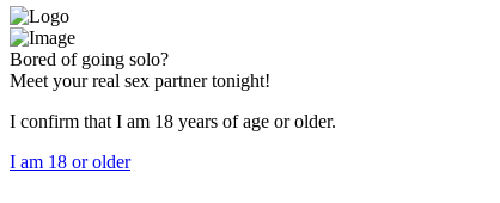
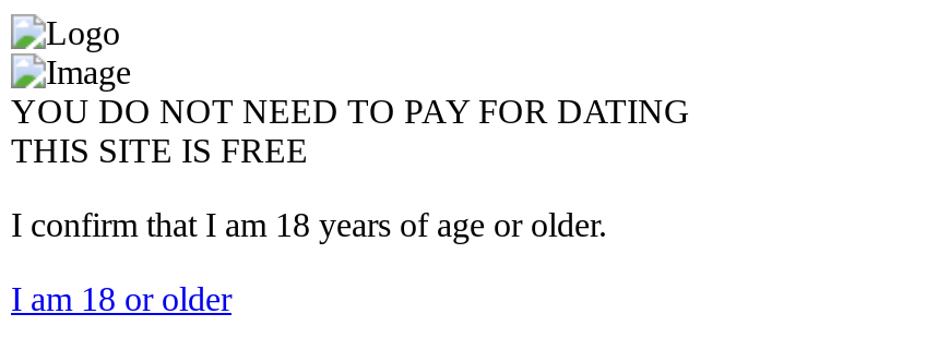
[10,49,270,91] Bored of going solo? | Meet your real sex partner tonight! -> [11,93,690,169] YOU DO NOT NEED TO PAY FOR DATING | THIS SITE IS FREE

